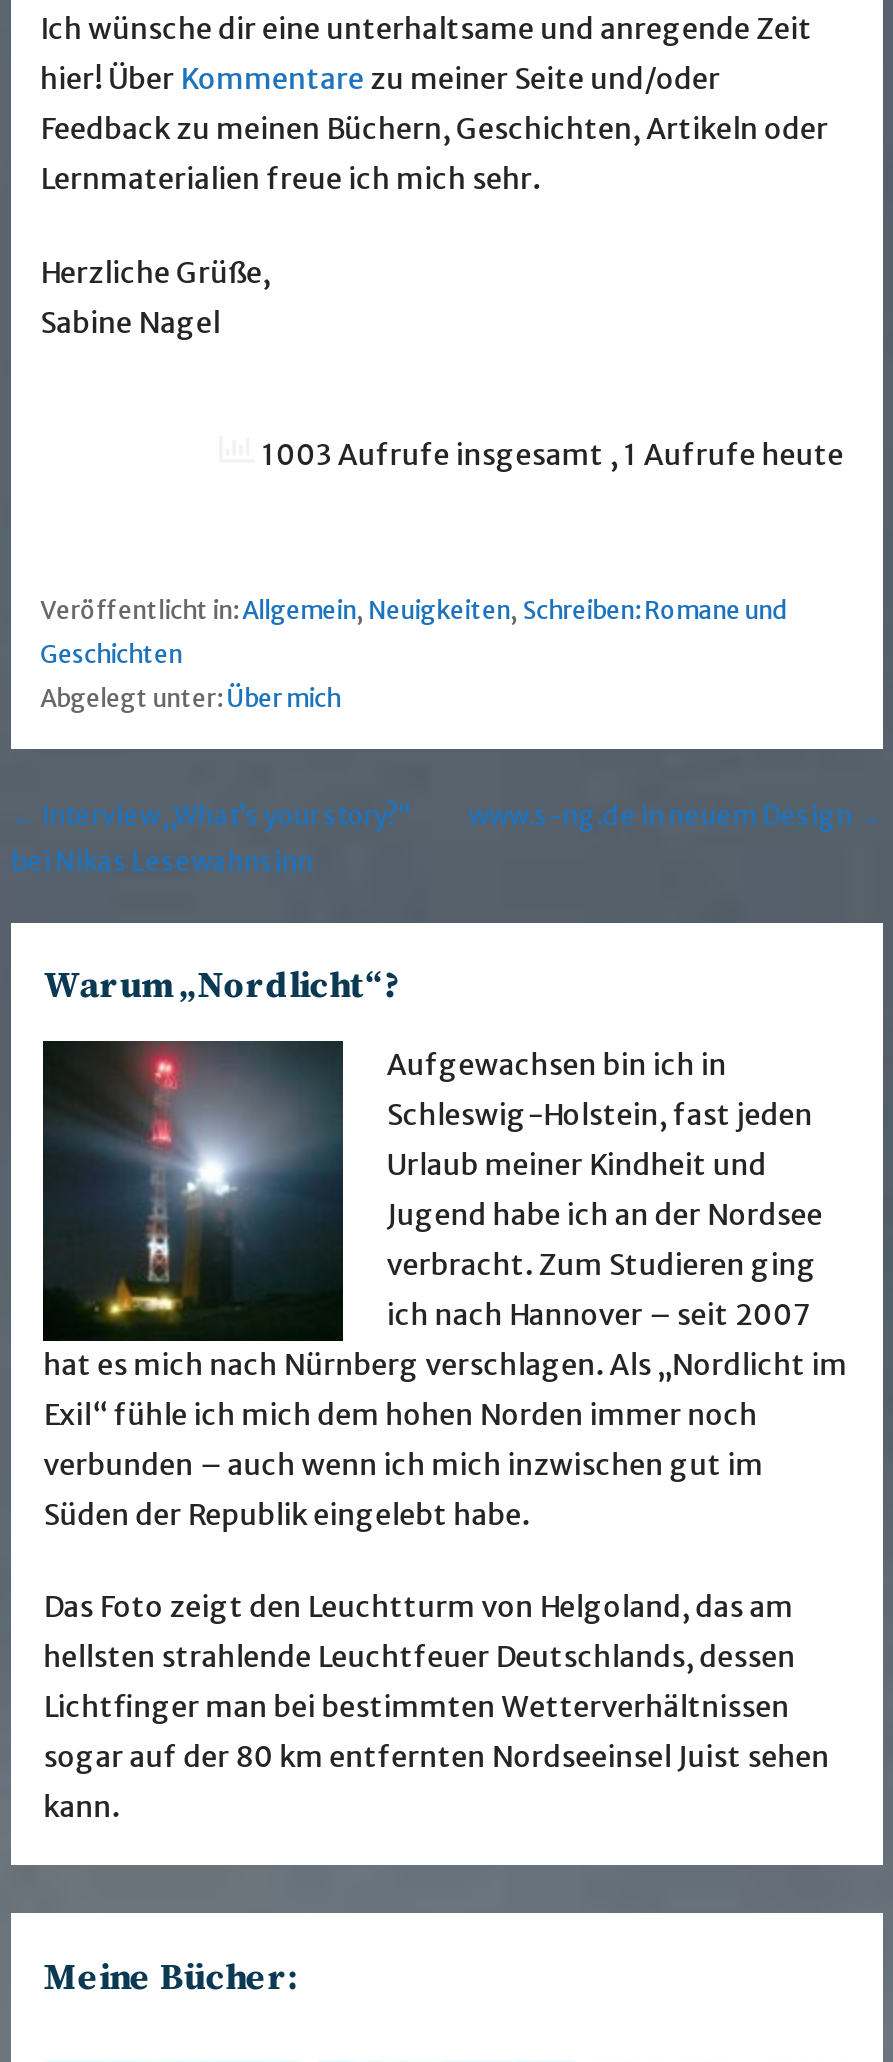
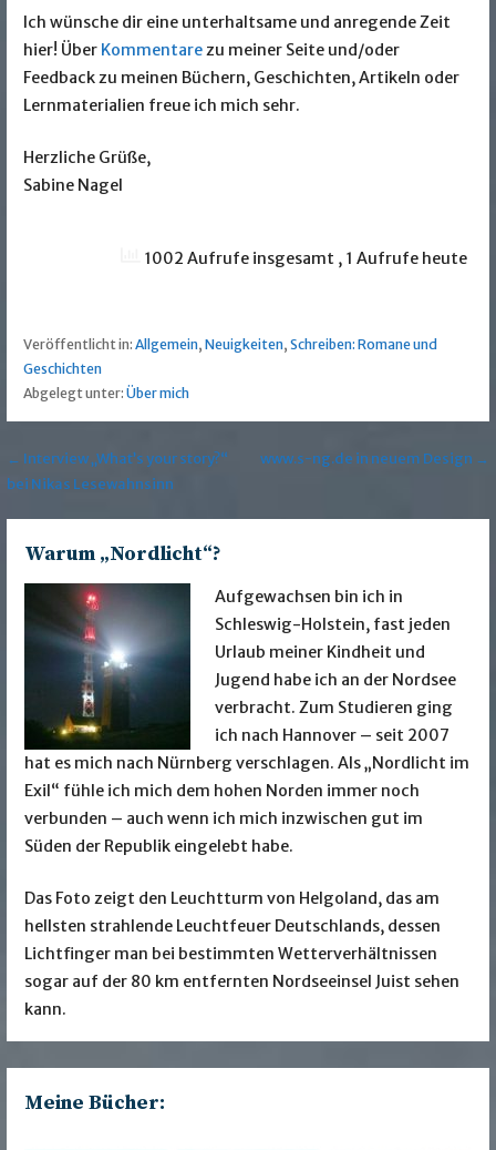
[256,436,844,472] 1003 Aufrufe insgesamt, 1 Aufrufe heute -> [141,248,468,268] 1002 Aufrufe insgesamt, 1 Aufrufe heute

